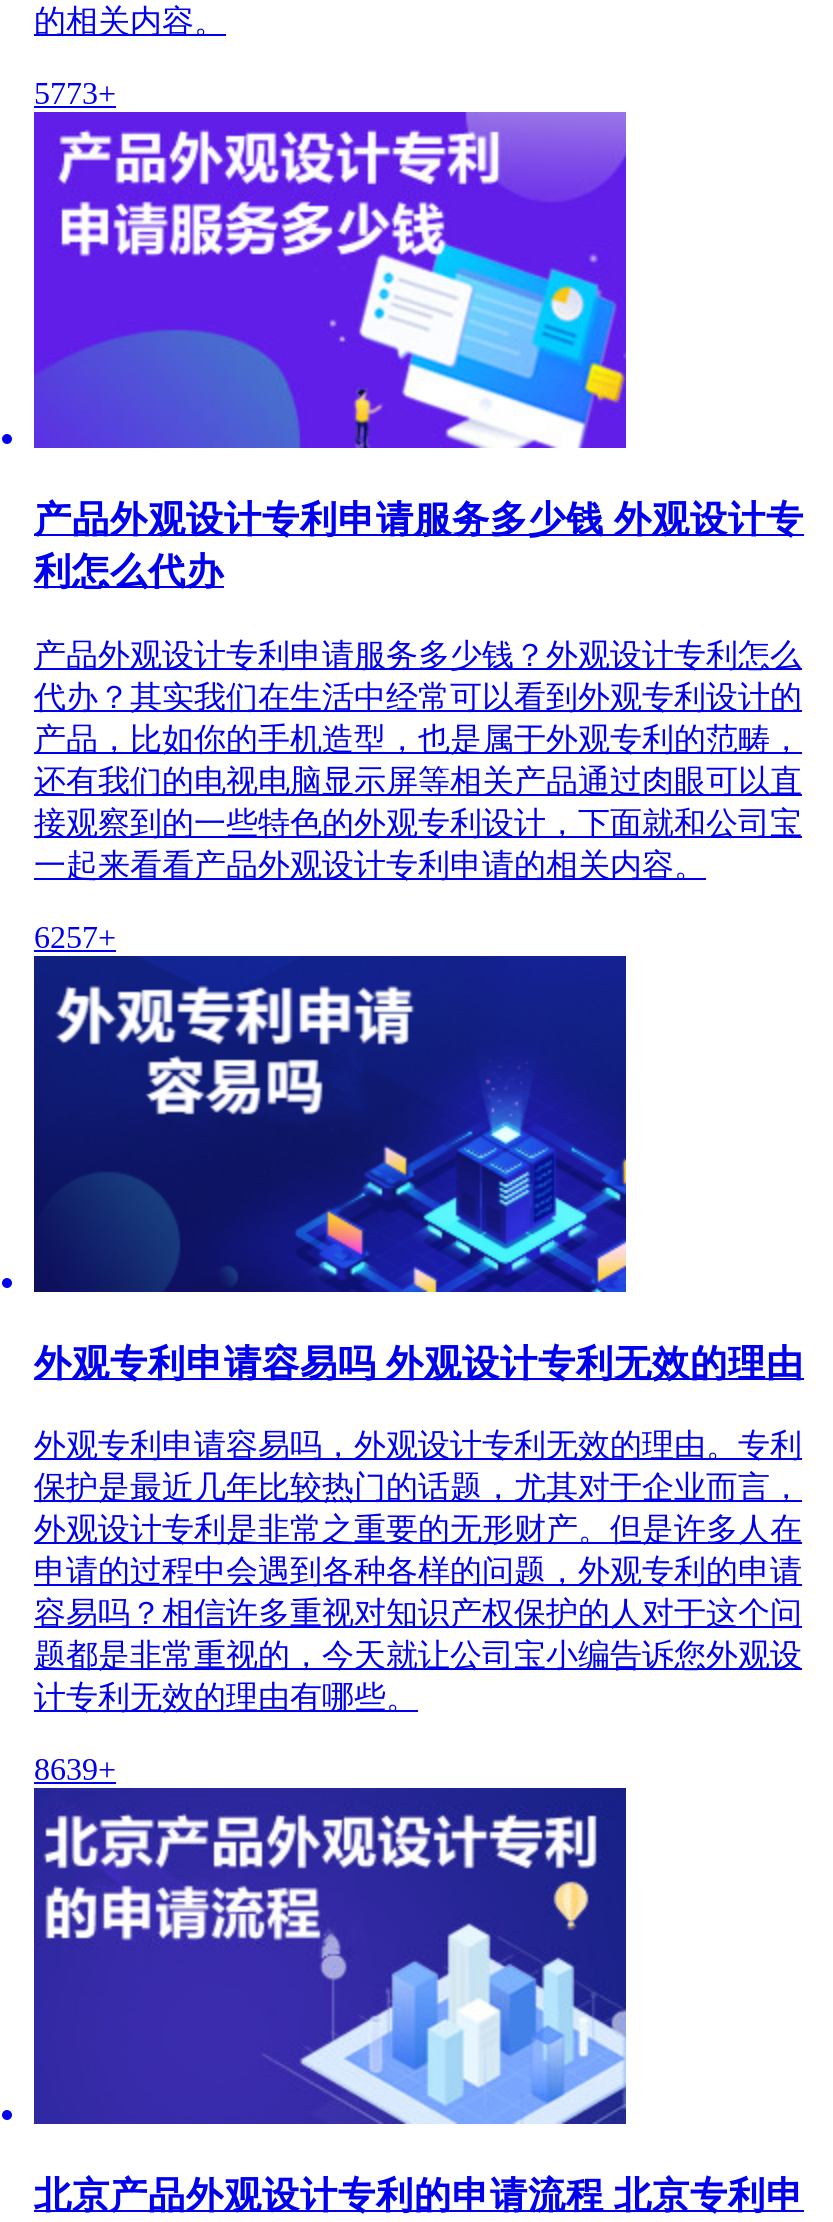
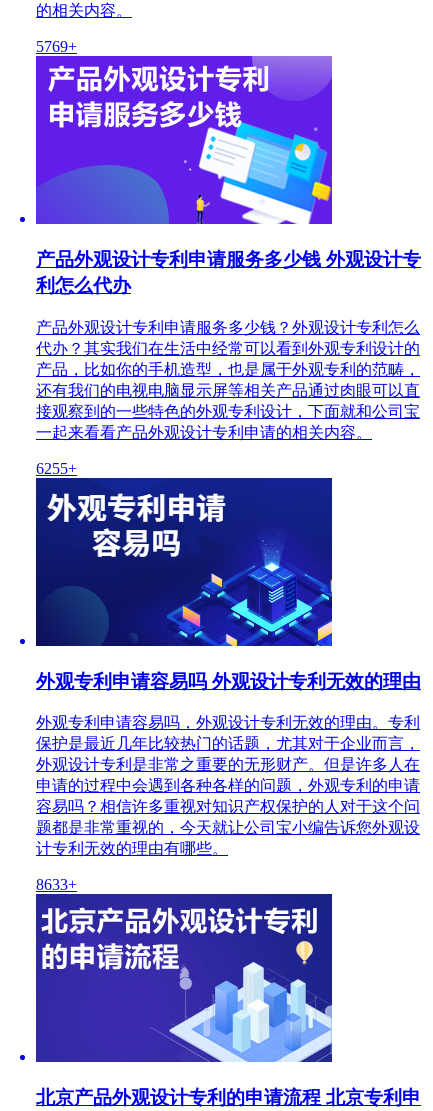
[34,77,116,111] 5773+ -> [36,38,77,55] 5769+
[34,920,116,954] 6257+ -> [36,460,77,477] 6255+
[34,1752,116,1786] 8639+ -> [36,876,77,893] 8633+

